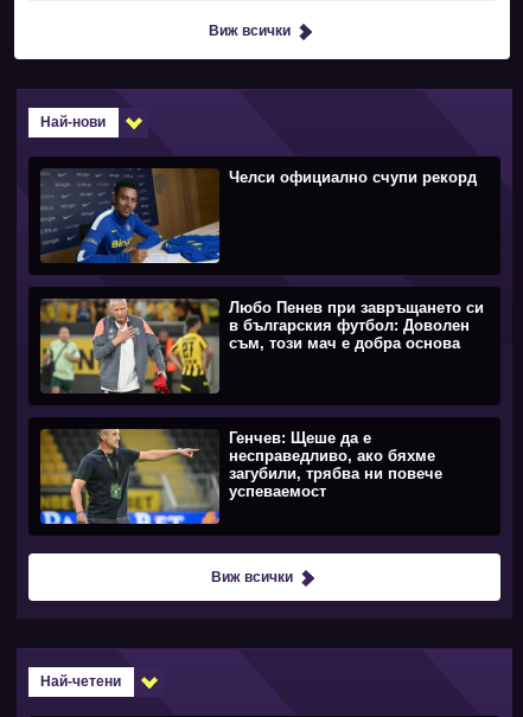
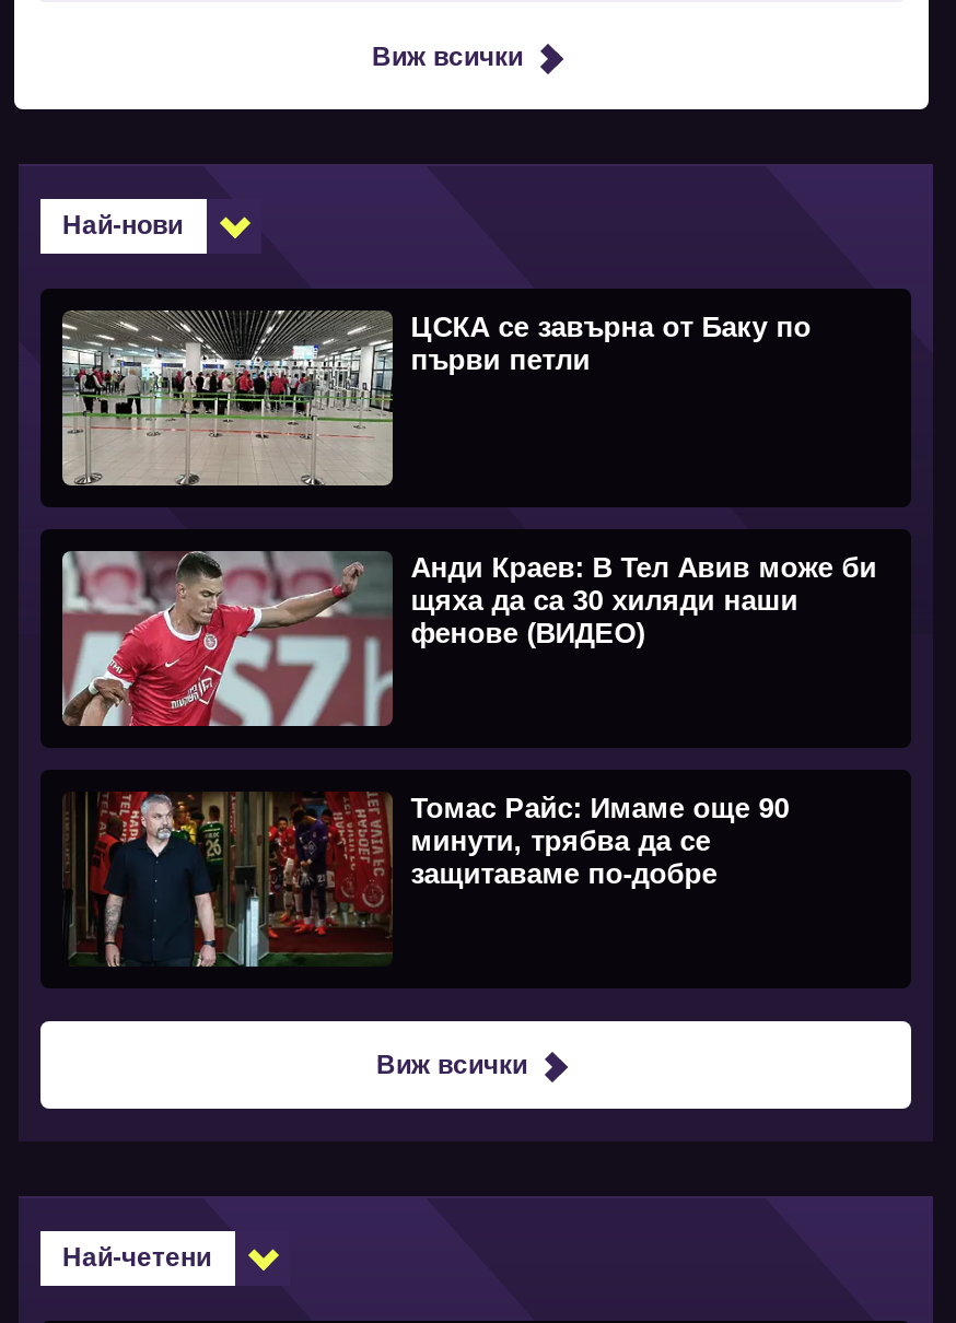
[40,168,477,264] [image] | Челси официално счупи рекорд -> [60,308,811,488] [image] | ЦСКА се завърна от Баку по | първи петли
[40,299,484,395] [image] | Любо Пенев при завръщането си | в българския футбол: Доволен | съм, този мач е добра основа -> [60,551,877,728] [image] | Анди Краев: В Тел Авив може би | щяха да са 30 хиляди наши | фенове (ВИДЕО)
[39,428,443,525] [image] | Генчев: Щеше да е | несправедливо, ако бяхме | загубили, трябва ни повече | успеваемост -> [62,792,789,969] [image] | Томас Райс: Имаме още 90 | минути, трябва да се | защитаваме по-добре

